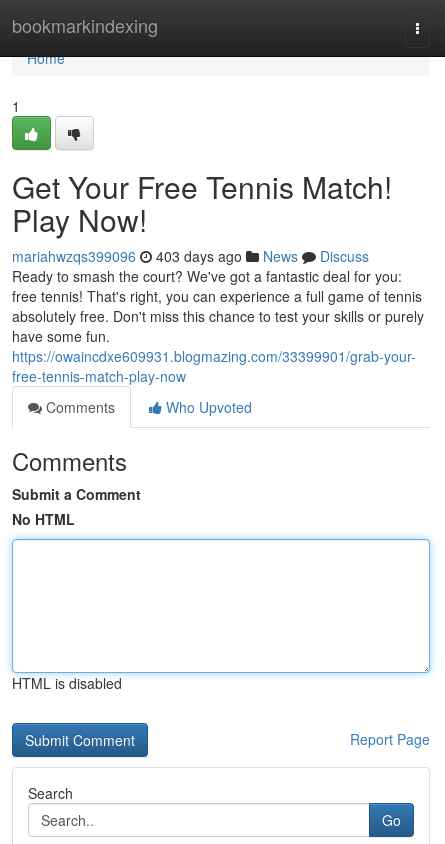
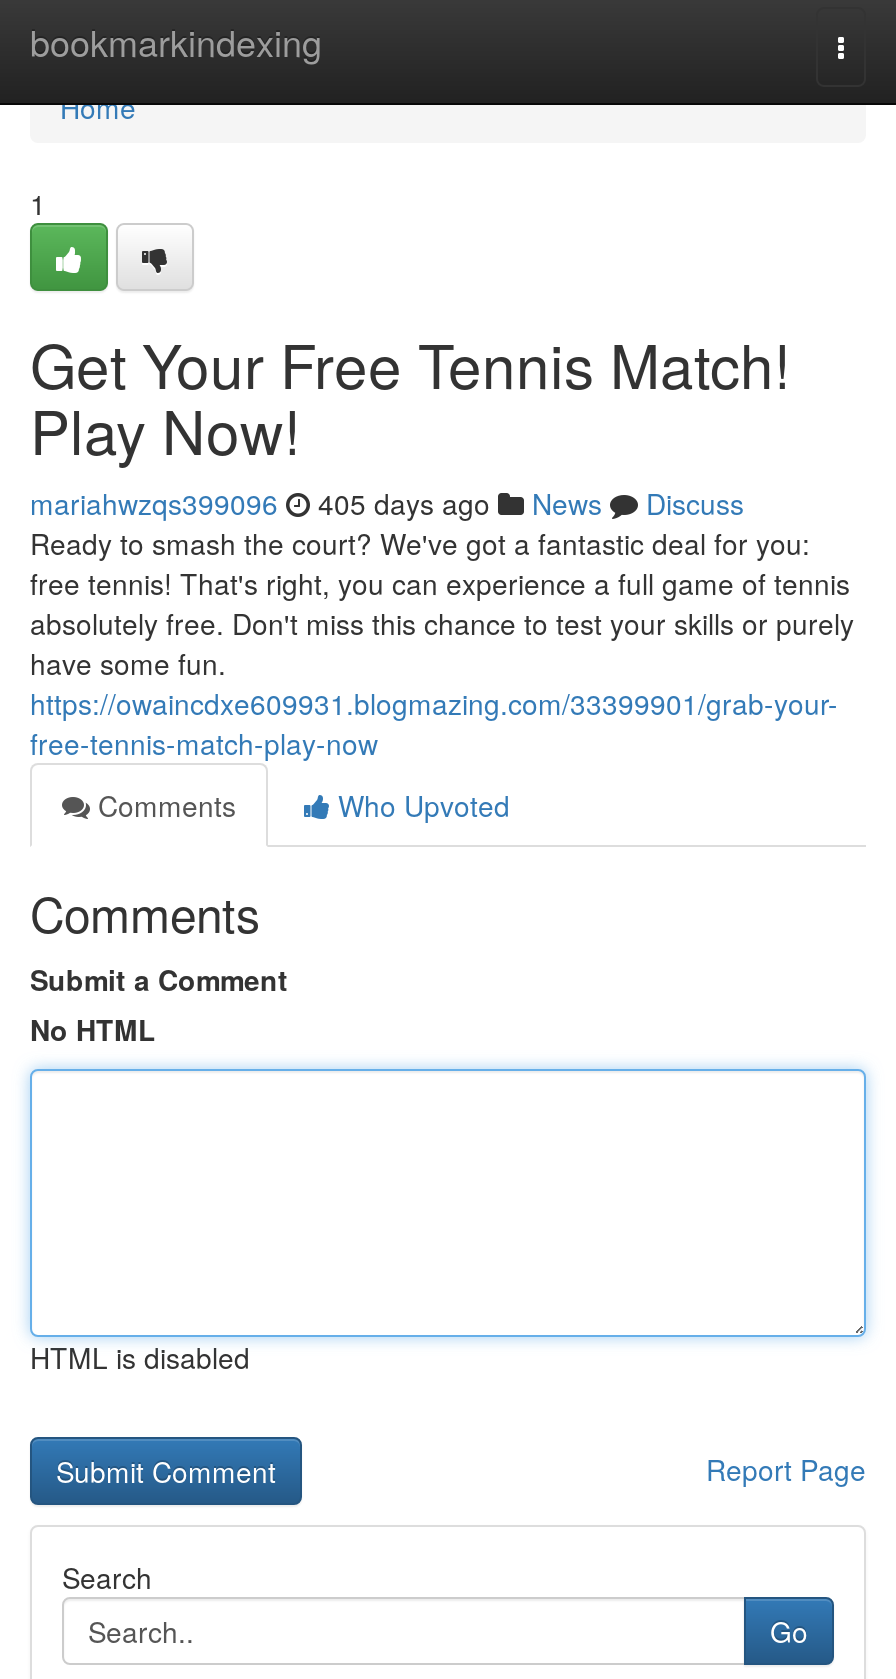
[12,246,369,266] mariahwzqs399096 403 days ago News Discuss -> [30,483,744,523] mariahwzqs399096 405 days ago News Discuss

